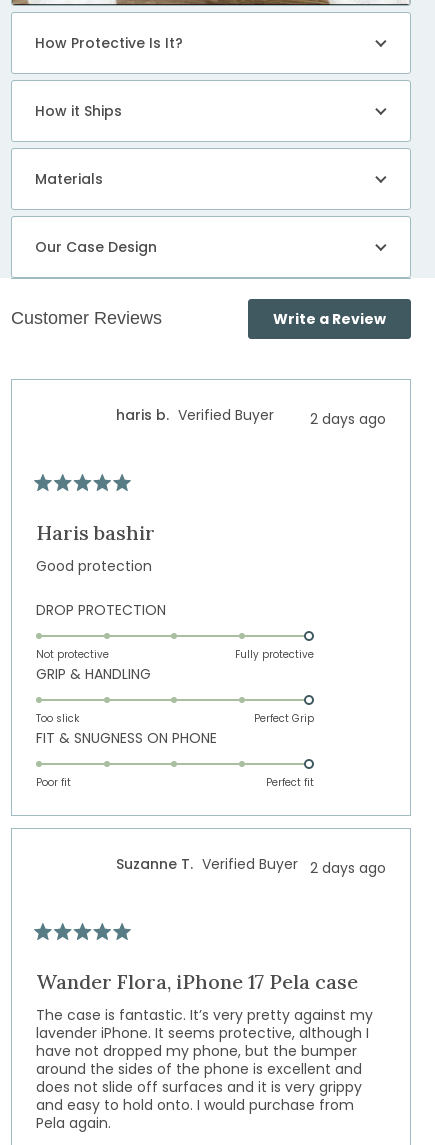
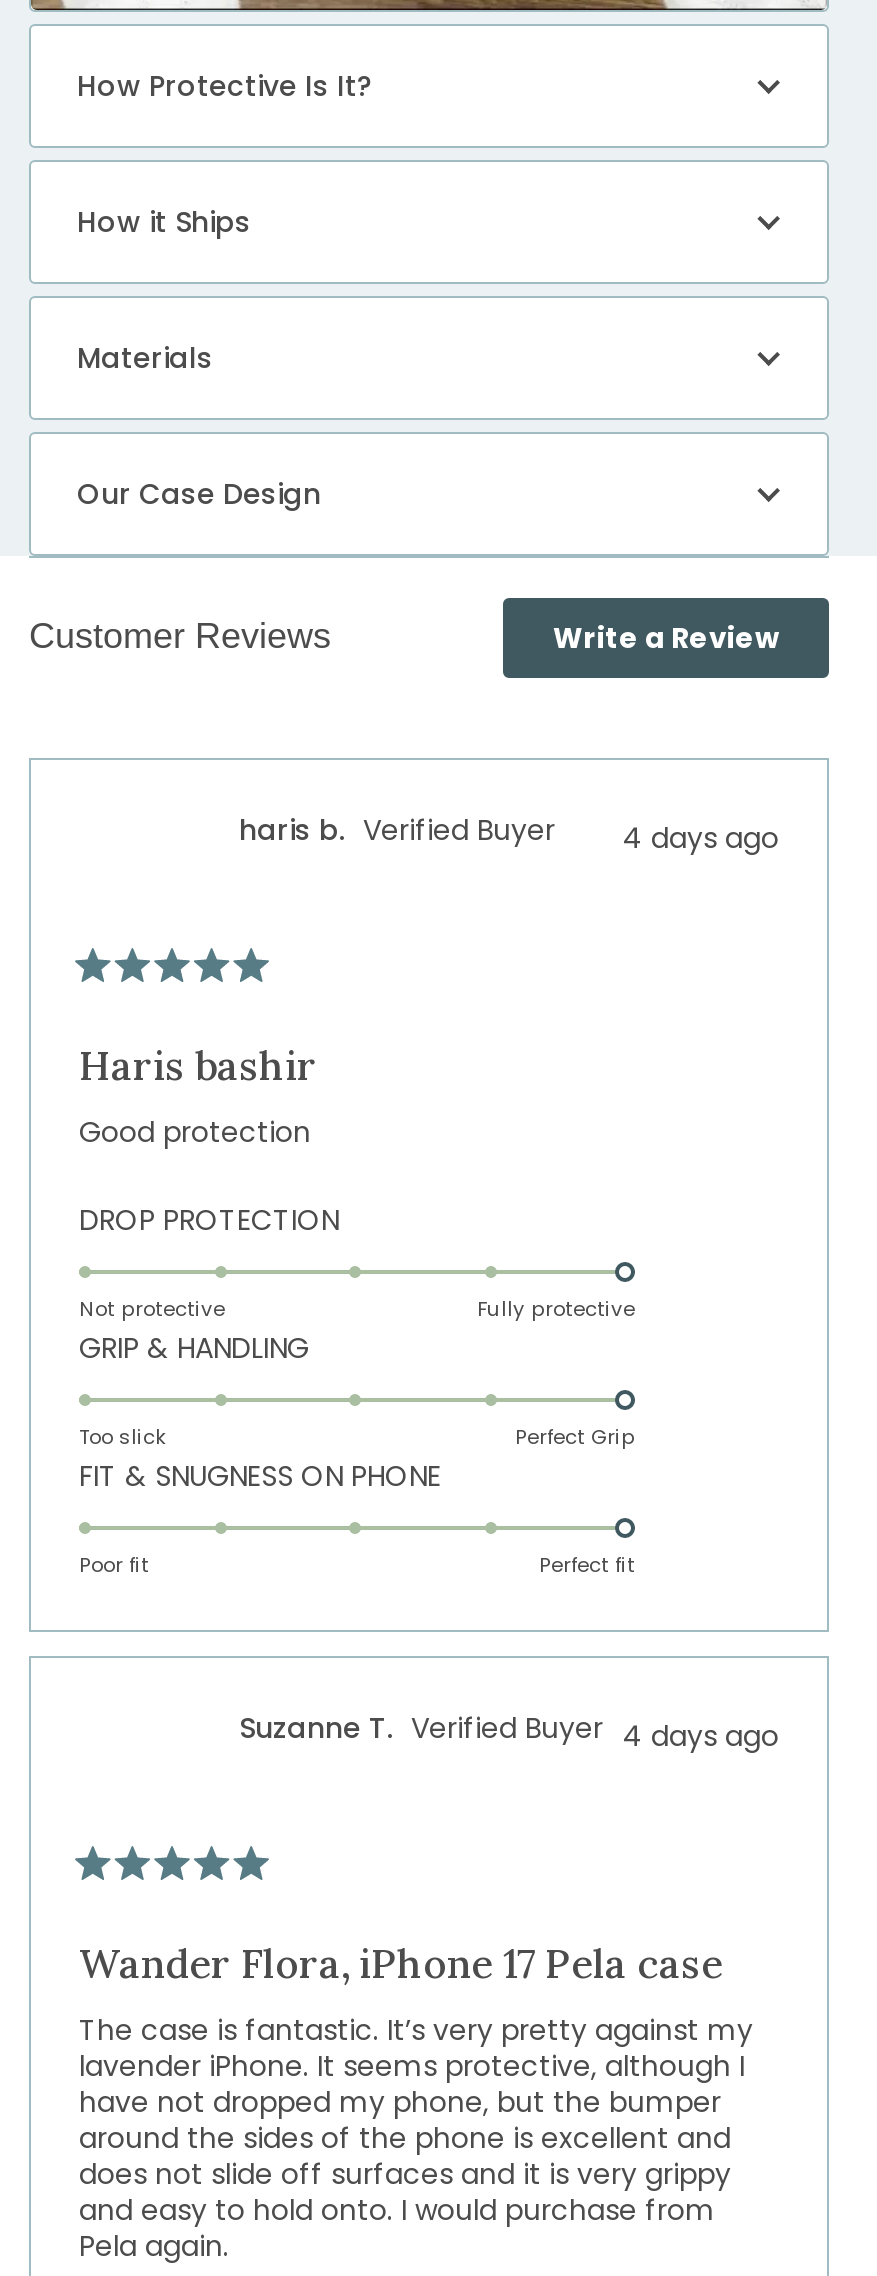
[116,404,386,428] haris b. Verified Buyer 2 days ago -> [239,809,779,857] haris b. Verified Buyer 4 days ago
[116,853,386,877] Suzanne T. Verified Buyer 2 days ago -> [239,1707,779,1755] Suzanne T. Verified Buyer 4 days ago

